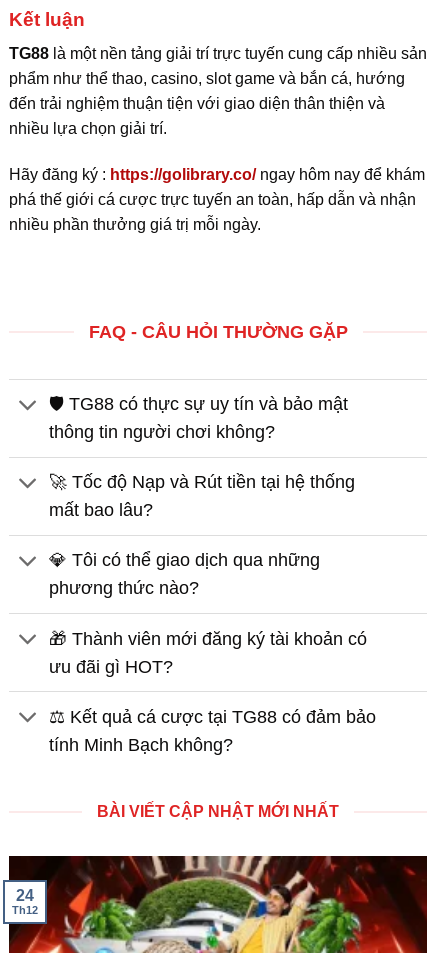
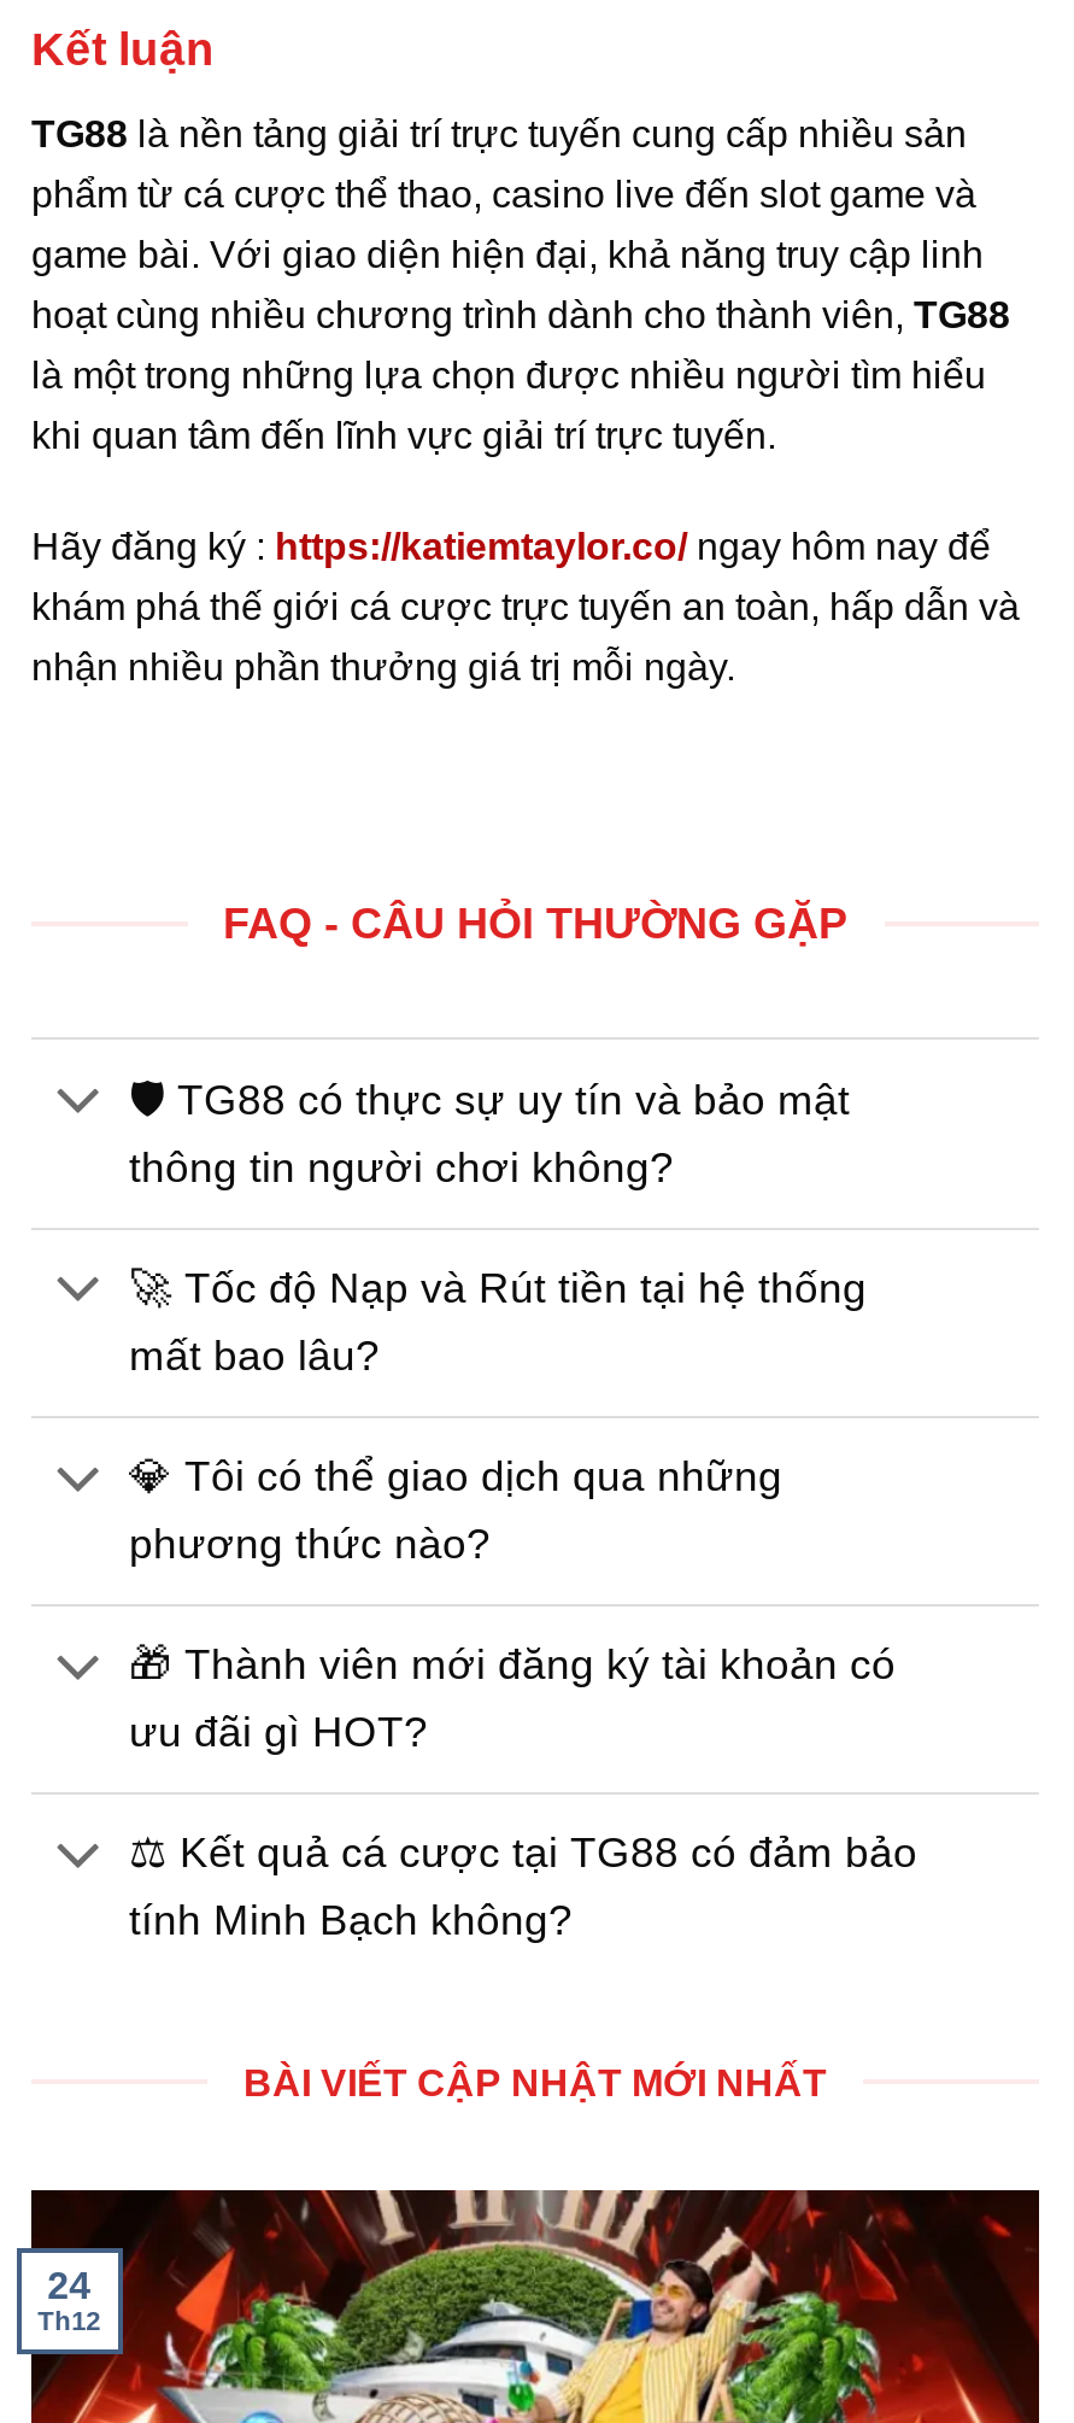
[9,45,427,233] TG88 là một nền tảng giải trí trực tuyến cung cấp nhiều sản | phẩm như thể thao, casino, slot game và bắn cá, hướng | đến trải nghiệm thuận tiện với giao diện thân thiện và | nhiều lựa chọn giải trí. | Hãy đăng ký : https://golibrary.co/ ngay hôm nay để khám | phá thế giới cá cược trực tuyến an toàn, hấp dẫn và nhận | nhiều phần thưởng giá trị mỗi ngày. -> [31,112,1020,686] TG88 là nền tảng giải trí trực tuyến cung cấp nhiều sản | phẩm từ cá cược thể thao, casino live đến slot game và | game bài. Với giao diện hiện đại, khả năng truy cập linh | hoạt cùng nhiều chương trình dành cho thành viên, TG88 | là một trong những lựa chọn được nhiều người tìm hiểu | khi quan tâm đến lĩnh vực giải trí trực tuyến. | Hãy đăng ký : https://katiemtaylor.co/ ngay hôm nay để | khám phá thế giới cá cược trực tuyến an toàn, hấp dẫn và | nhận nhiều phần thưởng giá trị mỗi ngày.

